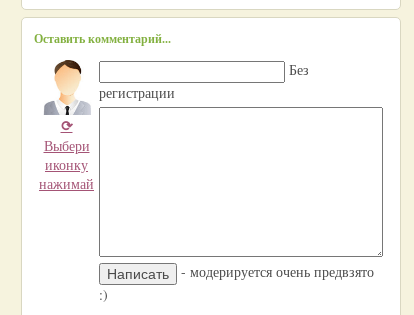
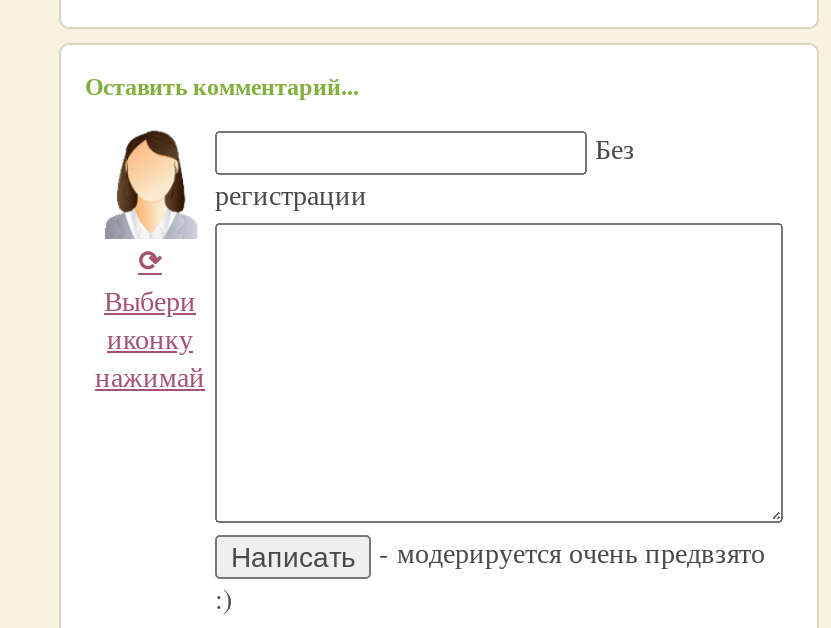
[44,61,85,113] [image] -> [105,129,189,235] [image]

